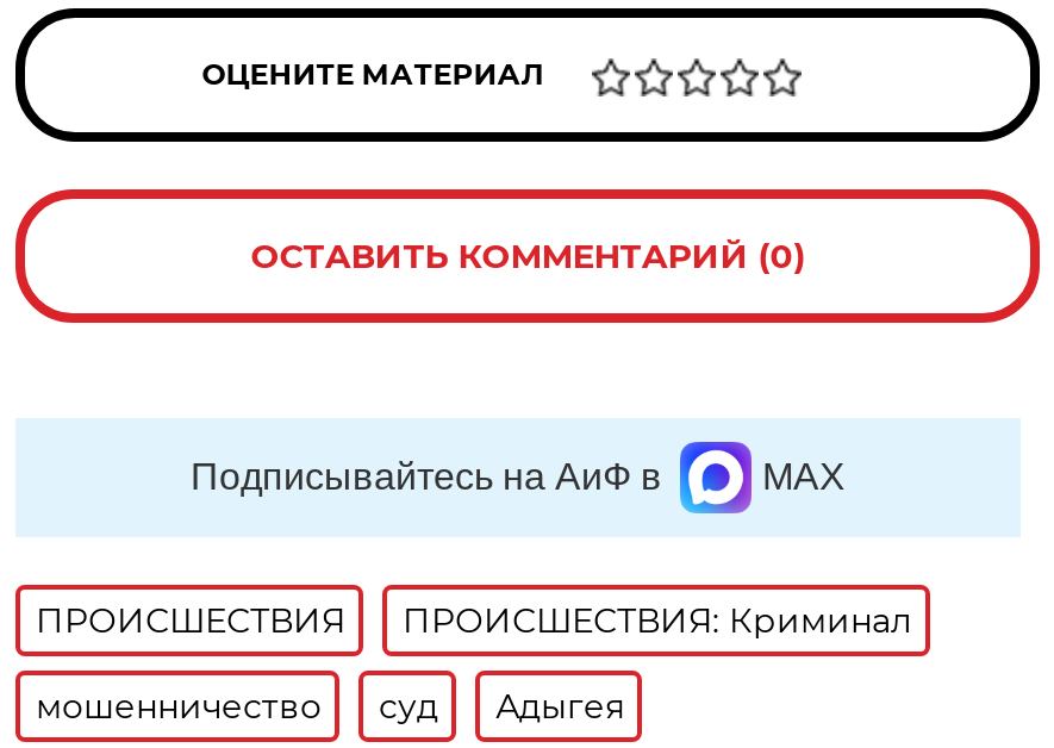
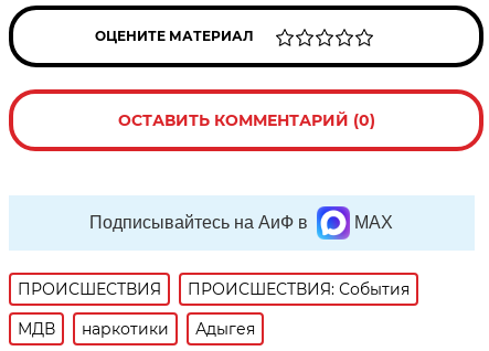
[402,599,912,642] ПРОИСШЕСТВИЯ: Криминал -> [188,279,410,299] ПРОИСШЕСТВИЯ: События
[35,685,438,728] мошенничество | суд -> [18,319,169,339] МДВ | наркотики

